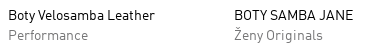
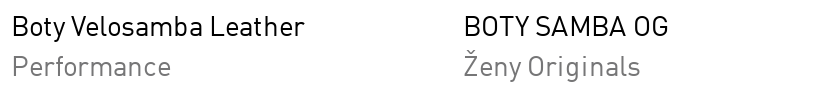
[234,9,353,23] BOTY SAMBA JANE -> [463,14,669,42] BOTY SAMBA OG

